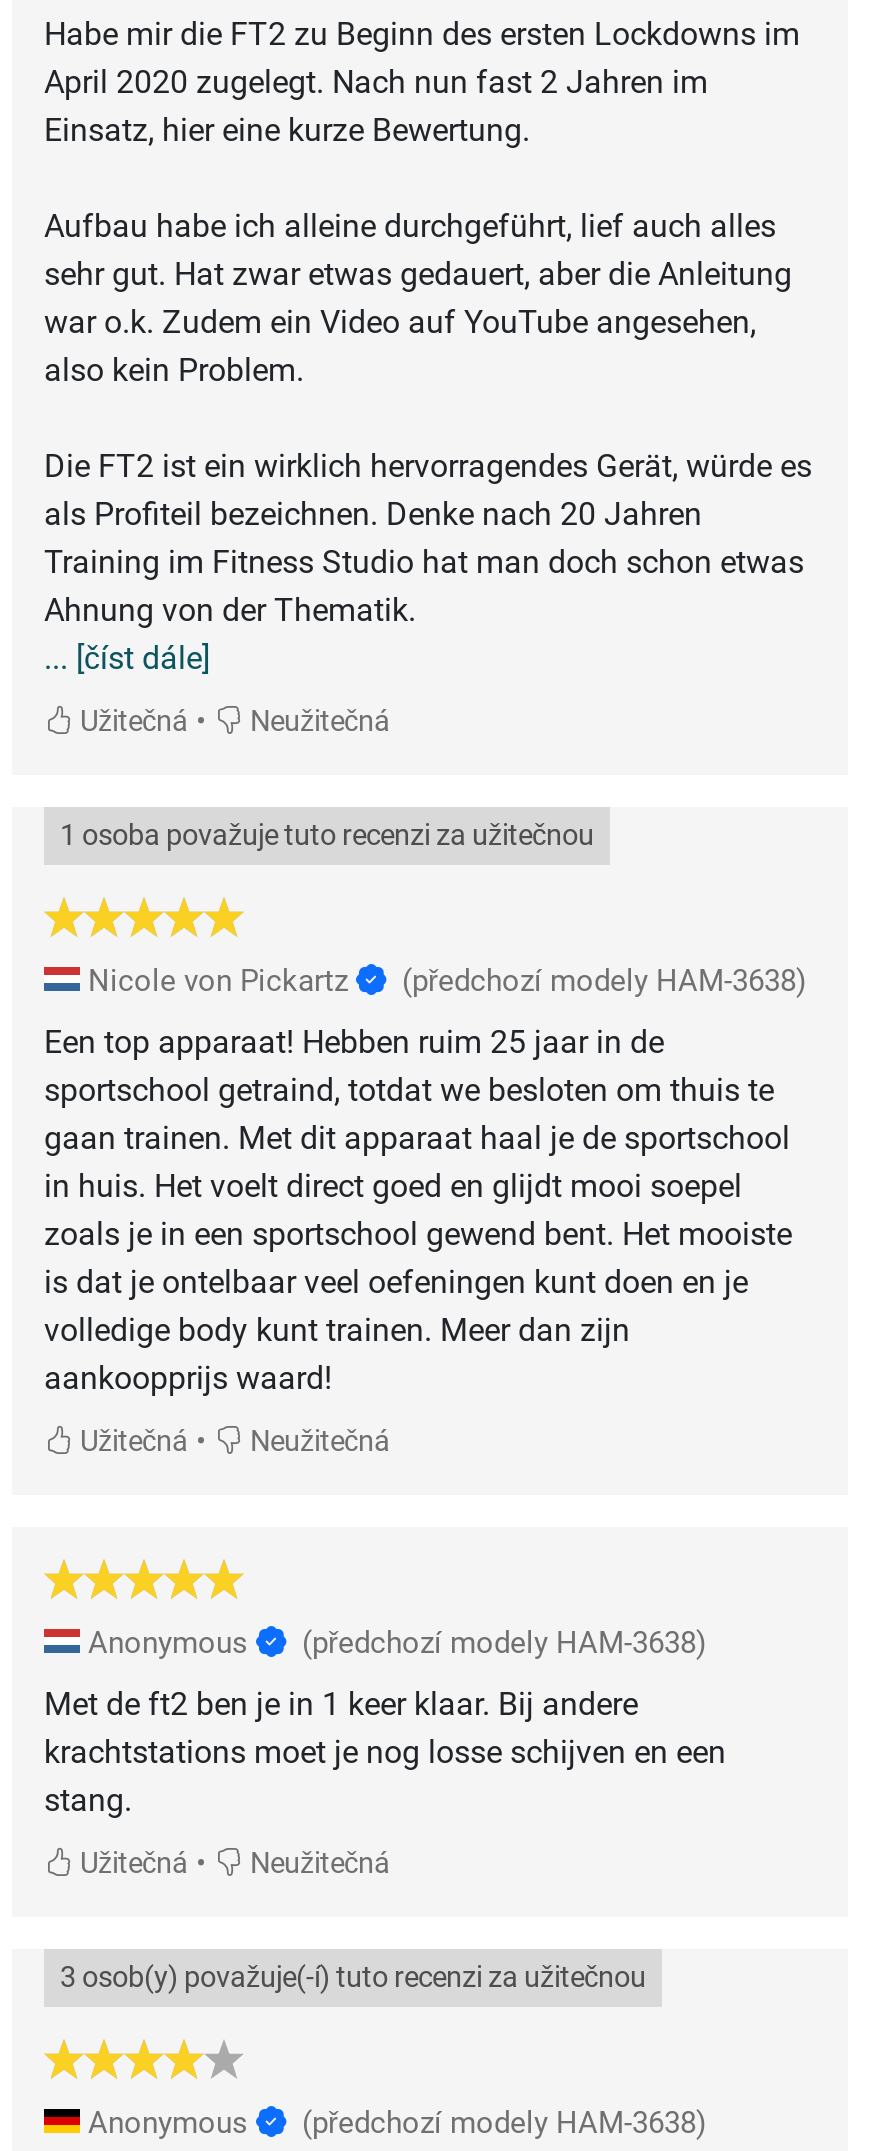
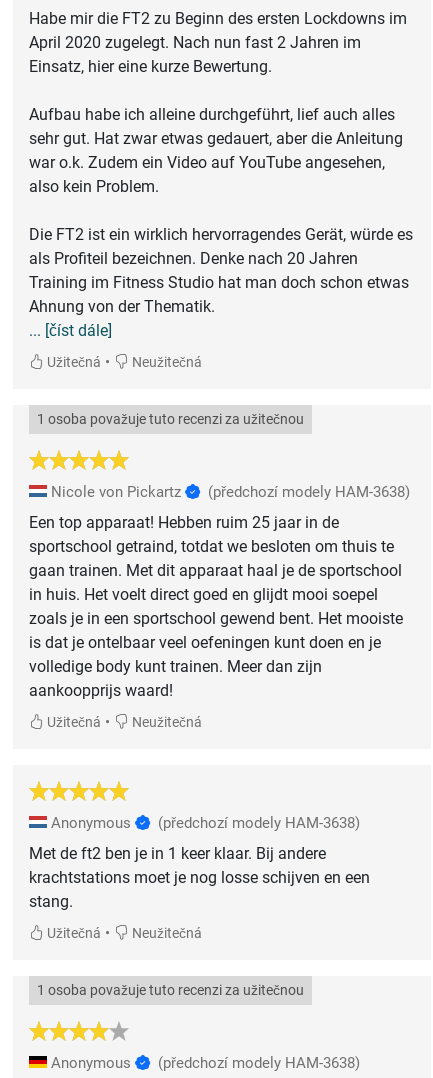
[60,1961,646,1995] 3 osob(y) považuje(-í) tuto recenzi za užitečnou -> [37,982,304,999] 1 osoba považuje tuto recenzi za užitečnou

